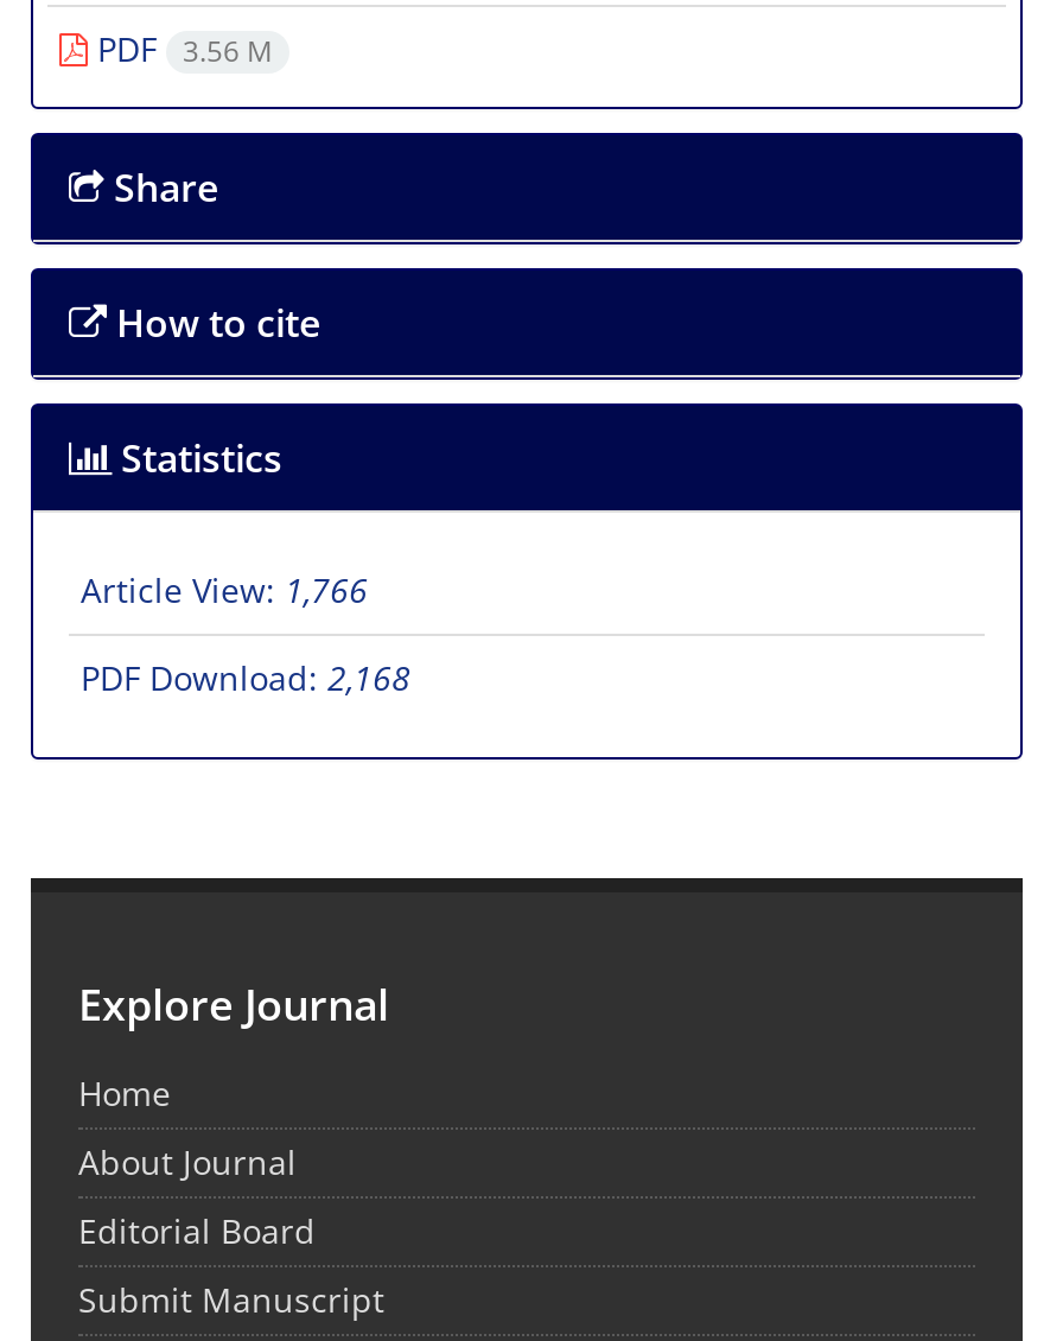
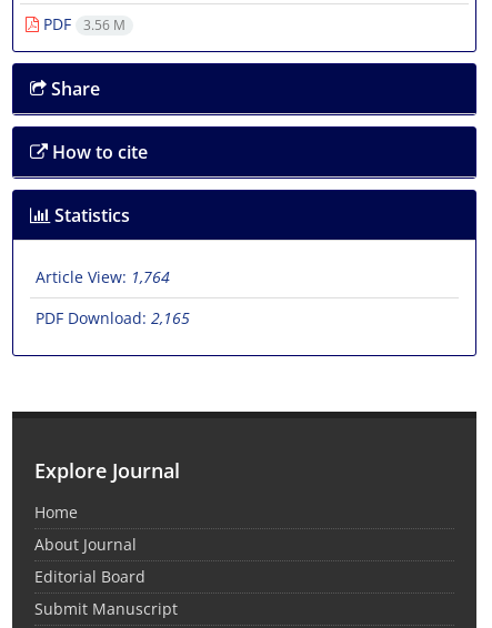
[81,568,368,613] Article View: 1,766 -> [36,267,170,288] Article View: 1,764
[81,656,410,701] PDF Download: 2,168 -> [36,308,190,329] PDF Download: 2,165

